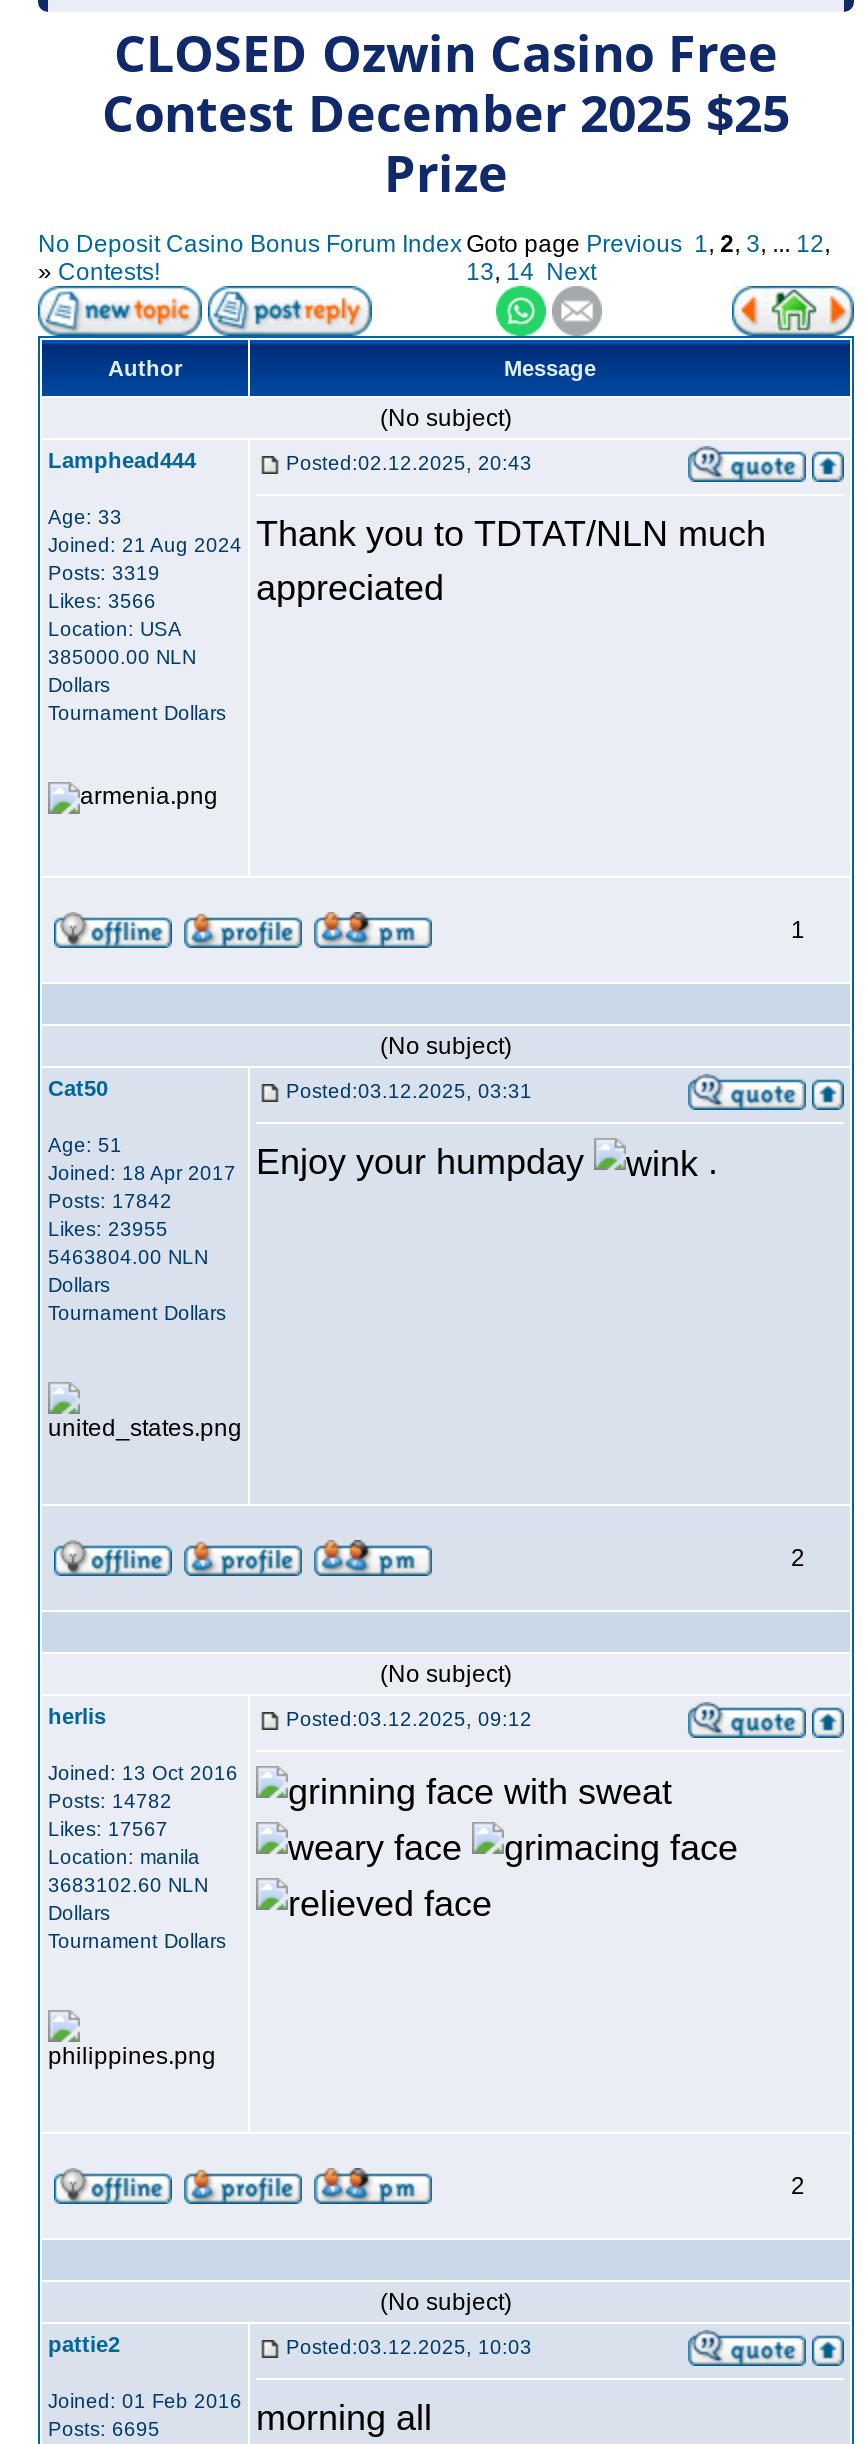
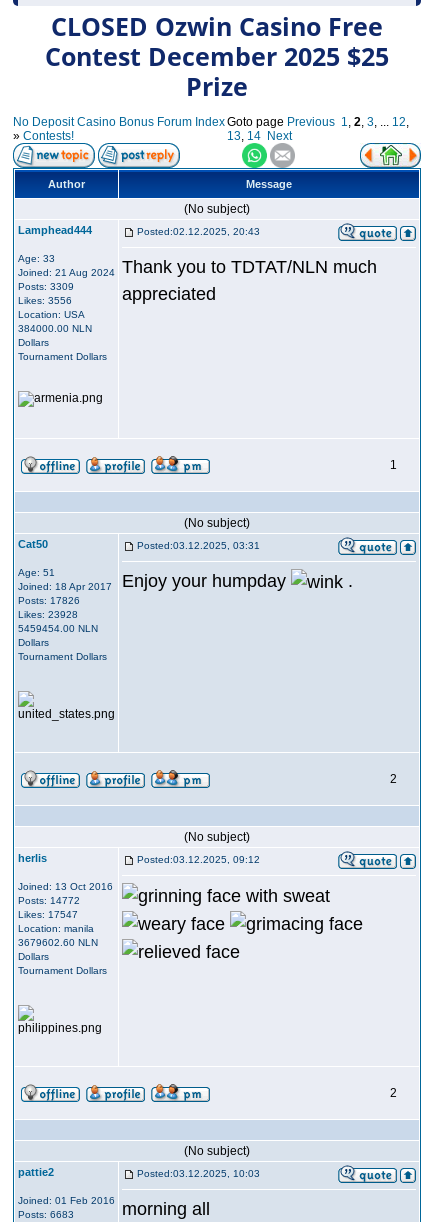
[48,563,160,585] Posts: 3319 -> [18,281,74,292] Posts: 3309
[48,591,156,613] Likes: 3566 -> [18,295,72,306] Likes: 3556
[48,647,196,669] 385000.00 NLN -> [18,323,92,334] 384000.00 NLN
[48,1191,172,1213] Posts: 17842 -> [18,595,80,606] Posts: 17826
[48,1219,168,1241] Likes: 23955 -> [18,609,78,620] Likes: 23928
[48,1247,208,1269] 5463804.00 NLN -> [18,623,98,634] 5459454.00 NLN
[48,1791,172,1813] Posts: 14782 -> [18,895,80,906] Posts: 14772
[48,1819,168,1841] Likes: 17567 -> [18,909,78,920] Likes: 17547
[48,1875,208,1897] 3683102.60 NLN -> [18,937,98,948] 3679602.60 NLN
[48,2419,160,2441] Posts: 6695 -> [18,1209,74,1220] Posts: 6683

